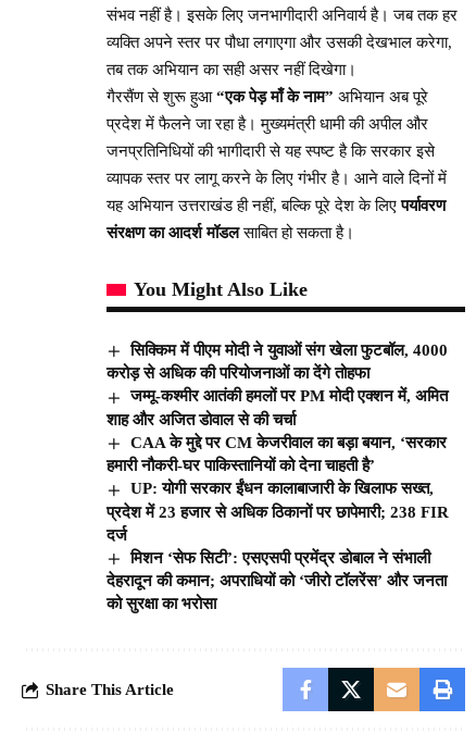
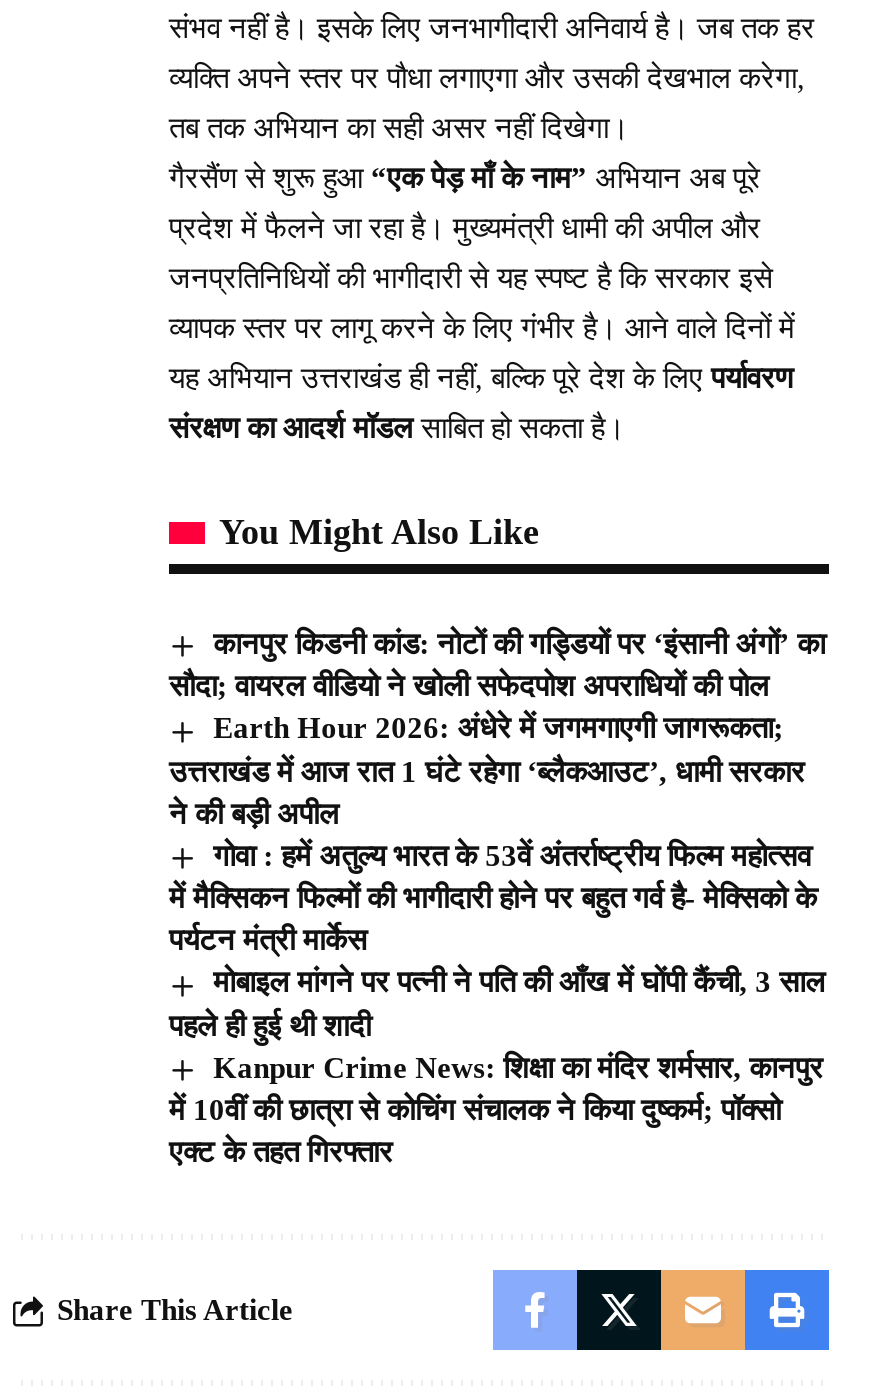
[107,341,449,613] सिक्किम में पीएम मोदी ने युवाओं संग खेला फुटबॉल, 4000 | करोड़ से अधिक की परियोजनाओं का देंगे तोहफा | जम्मू-कश्मीर आतंकी हमलों पर PM मोदी एक्शन में, अमित | शाह और अजित डोवाल से की चर्चा | CAA के मुद्दे पर CM केजरीवाल का बड़ा बयान, ‘सरकार | हमारी नौकरी-घर पाकिस्तानियों को देना चाहती है’ | UP: योगी सरकार ईंधन कालाबाजारी के खिलाफ सख्त, | प्रदेश में 23 हजार से अधिक ठिकानों पर छापेमारी; 238 FIR | दर्ज | मिशन ‘सेफ सिटी’: एसएसपी प्रमेंद्र डोबाल ने संभाली | देहरादून की कमान; अपराधियों को ‘जीरो टॉलरेंस’ और जनता | को सुरक्षा का भरोसा -> [169,627,825,1169] कानपुर किडनी कांड: नोटों की गड्डियों पर ‘इंसानी अंगों’ का | सौदा; वायरल वीडियो ने खोली सफेदपोश अपराधियों की पोल | Earth Hour 2026: अंधेरे में जगमगाएगी जागरूकता; | उत्तराखंड में आज रात 1 घंटे रहेगा ‘ब्लैकआउट’, धामी सरकार | ने की बड़ी अपील | गोवा : हमें अतुल्य भारत के 53वें अंतर्राष्ट्रीय फिल्म महोत्‍सव | में मैक्सिकन फिल्मों की भागीदारी होने पर बहुत गर्व है- मेक्सिको के | पर्यटन मंत्री मार्केस | मोबाइल मांगने पर पत्नी ने पति की आँख में घोंपी कैंची, 3 साल | पहले ही हुई थी शादी | Kanpur Crime News: शिक्षा का मंदिर शर्मसार, कानपुर | में 10वीं की छात्रा से कोचिंग संचालक ने किया दुष्कर्म; पॉक्सो | एक्ट के तहत गिरफ्तार

